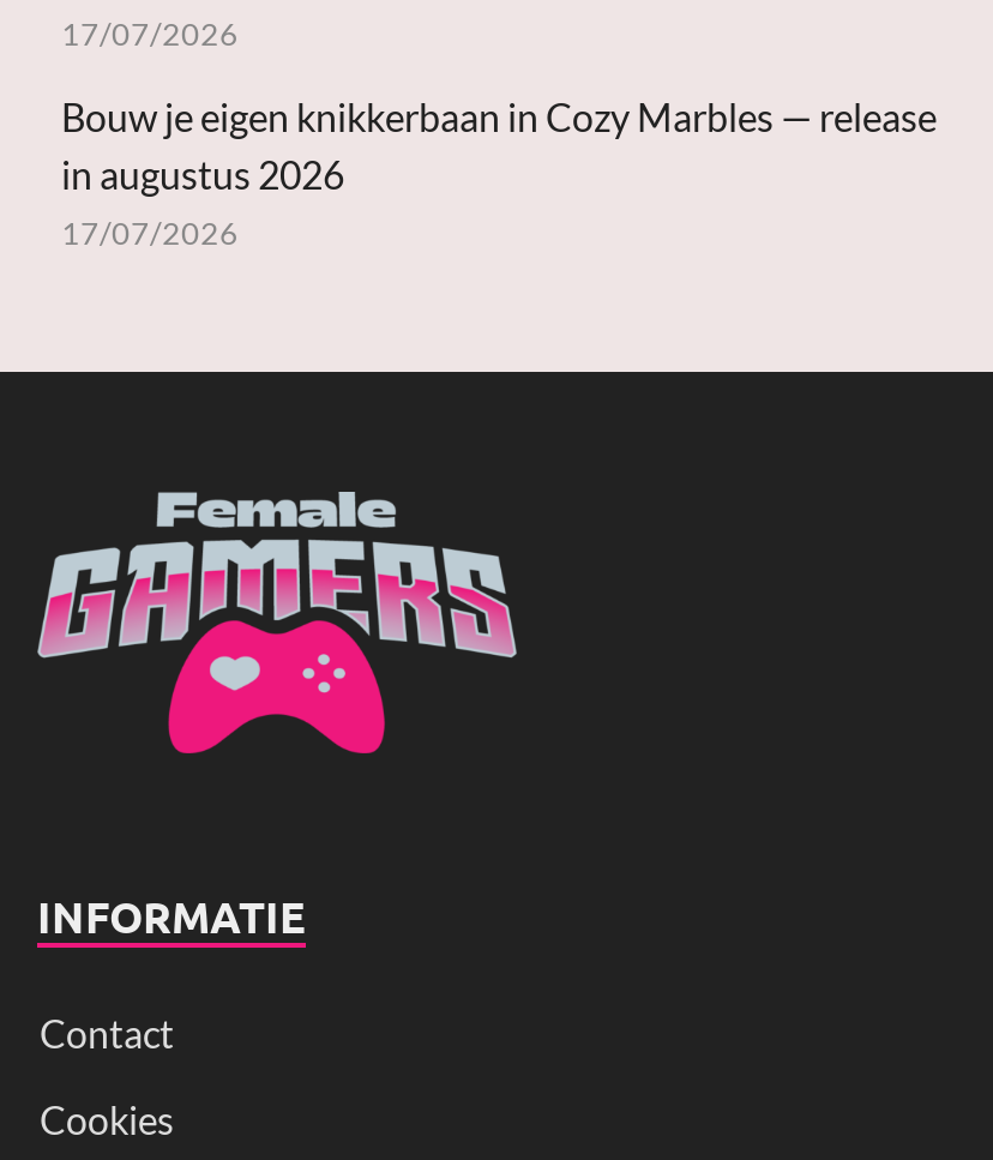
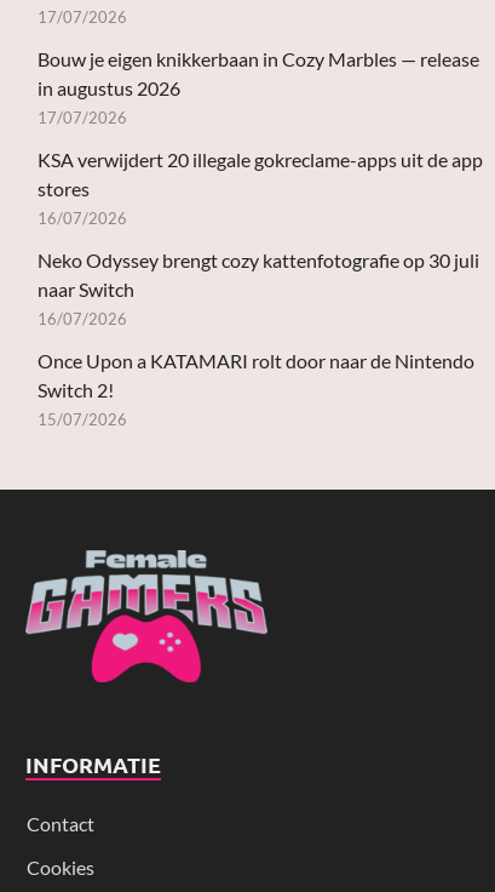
none -> [38,147,483,429] KSA verwijdert 20 illegale gokreclame-apps uit de app | stores | 16/07/2026 | Neko Odyssey brengt cozy kattenfotografie op 30 juli | naar Switch | 16/07/2026 | Once Upon a KATAMARI rolt door naar de Nintendo | Switch 2! | 15/07/2026

